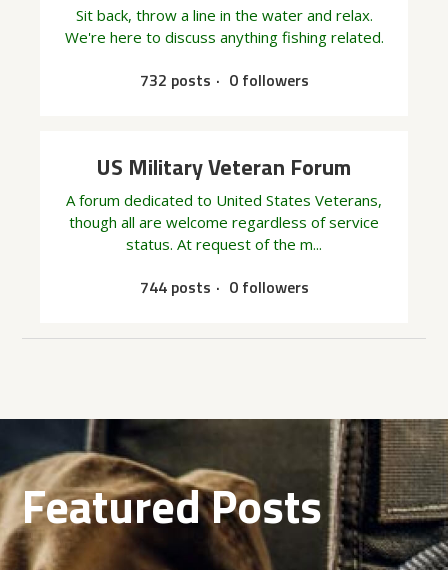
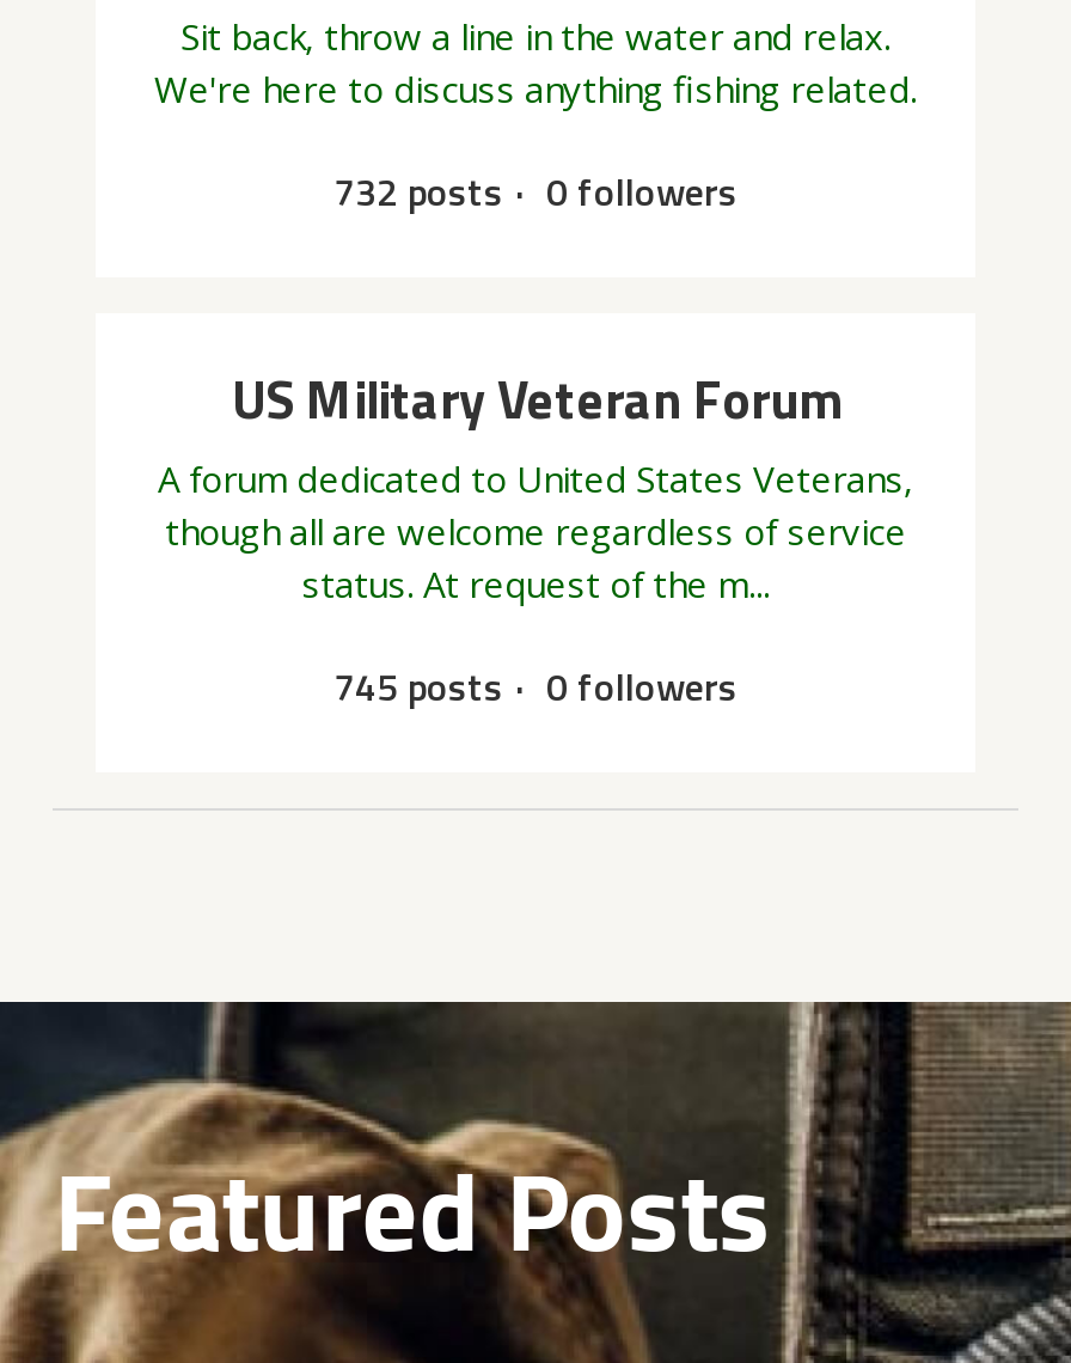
[139,275,308,299] 744 posts 0 followers -> [333,658,738,715] 745 posts 0 followers

